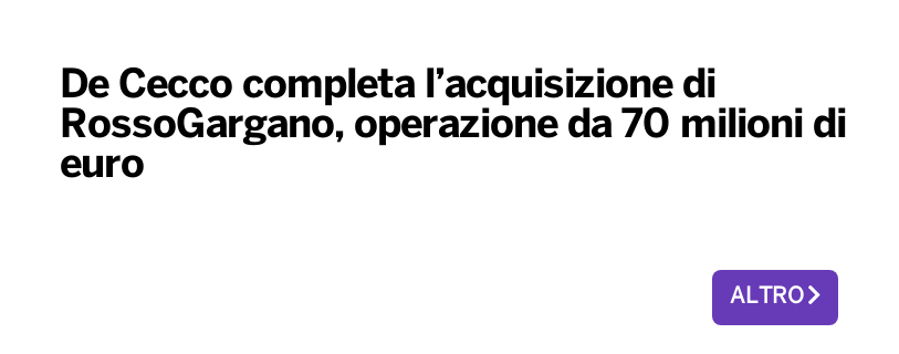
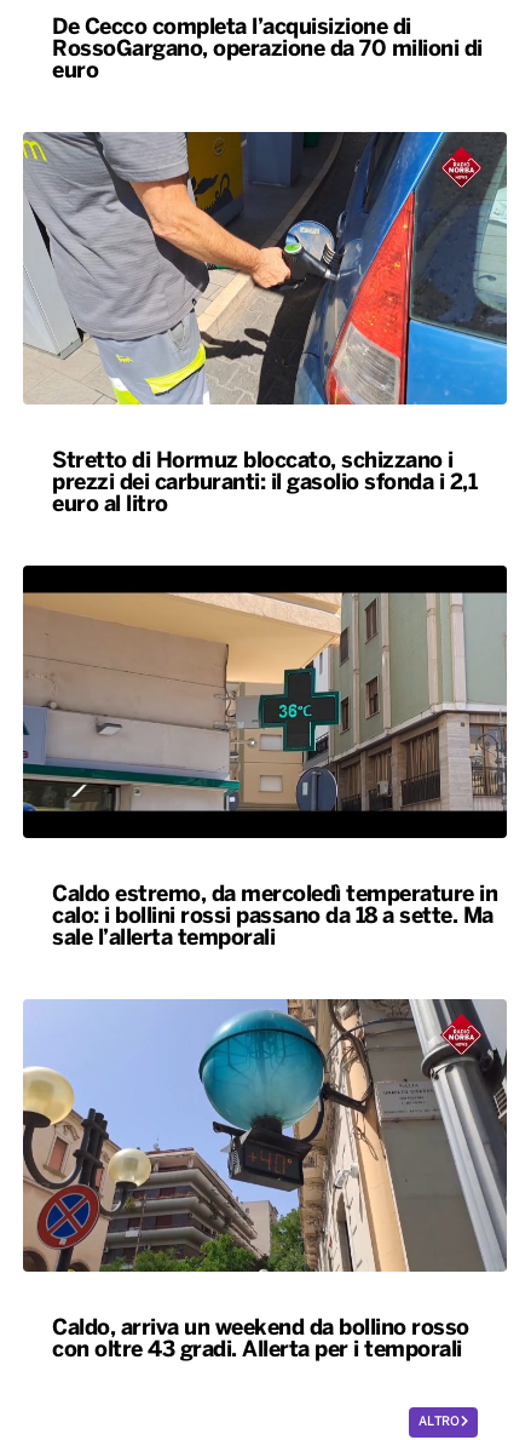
none -> [22,131,508,516] [image] | Stretto di Hormuz bloccato, schizzano i | prezzi dei carburanti: il gasolio sfonda i 2,1 | euro al litro
none -> [22,564,508,950] [image] | Caldo estremo, da mercoledì temperature in | calo: i bollini rossi passano da 18 a sette. Ma | sale l’allerta temporali
none -> [22,998,508,1361] [image] | Caldo, arriva un weekend da bollino rosso | con oltre 43 gradi. Allerta per i temporali

